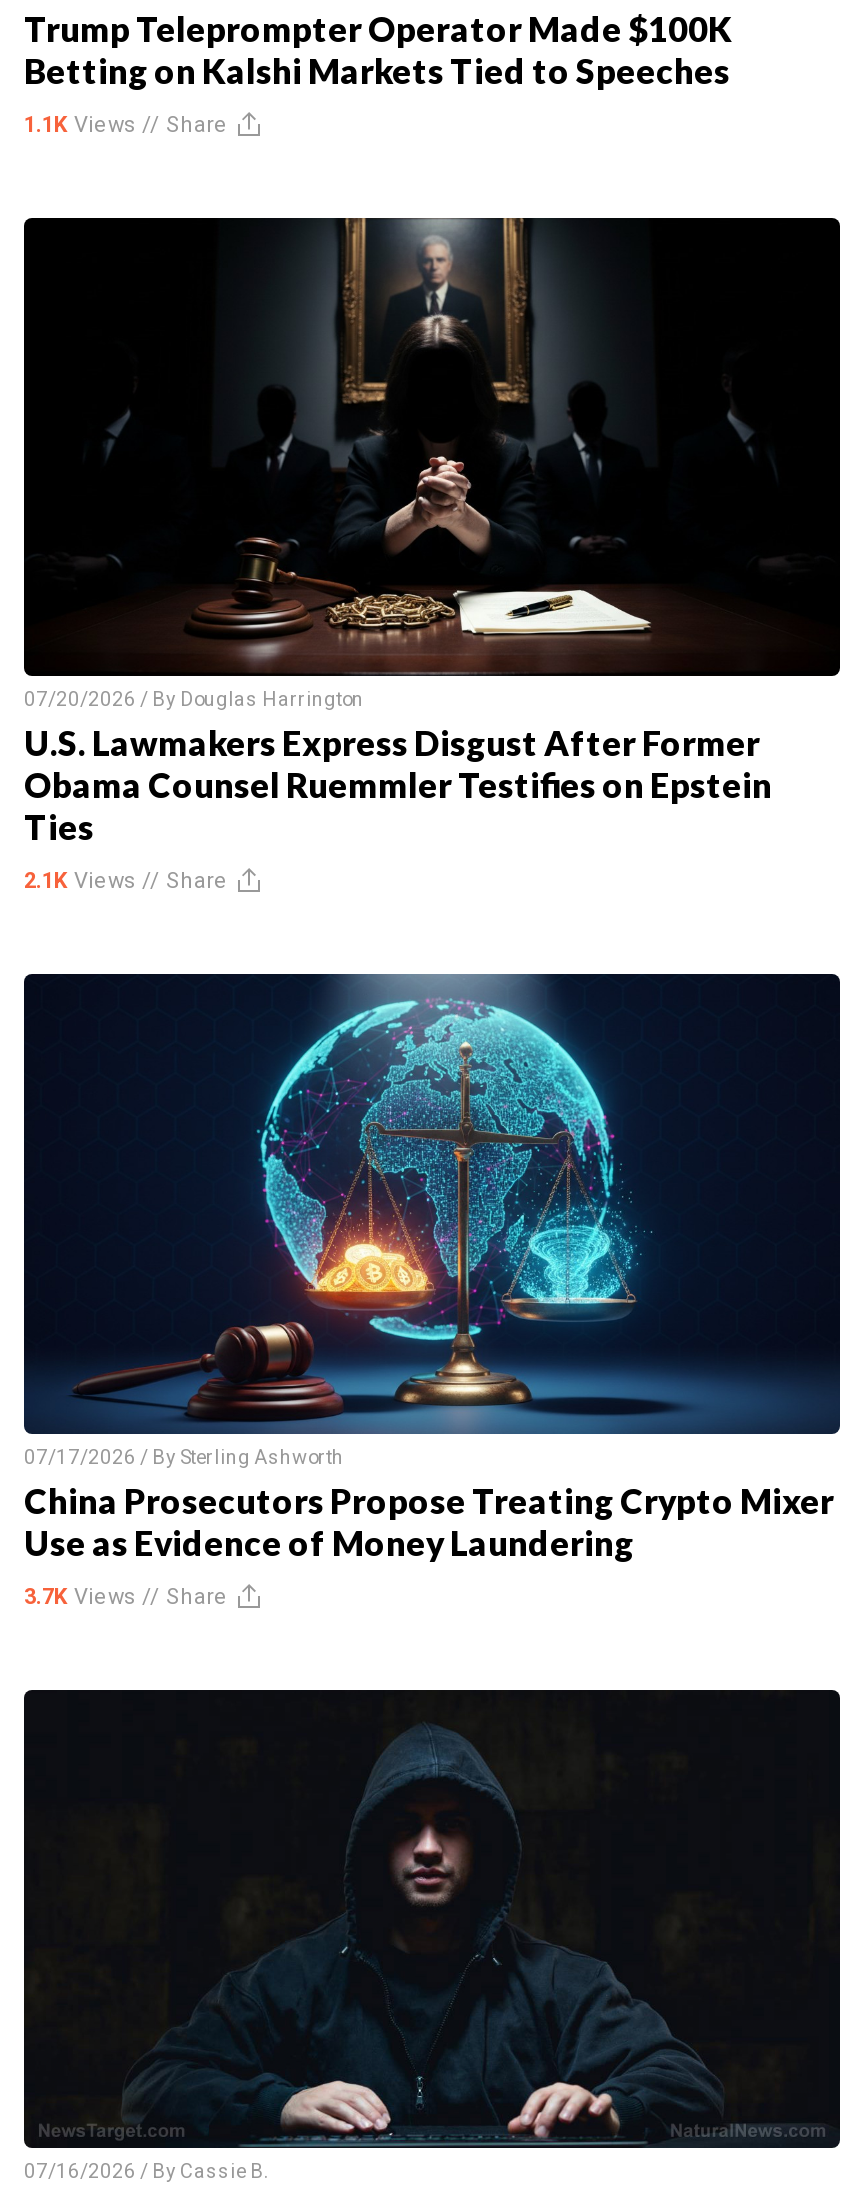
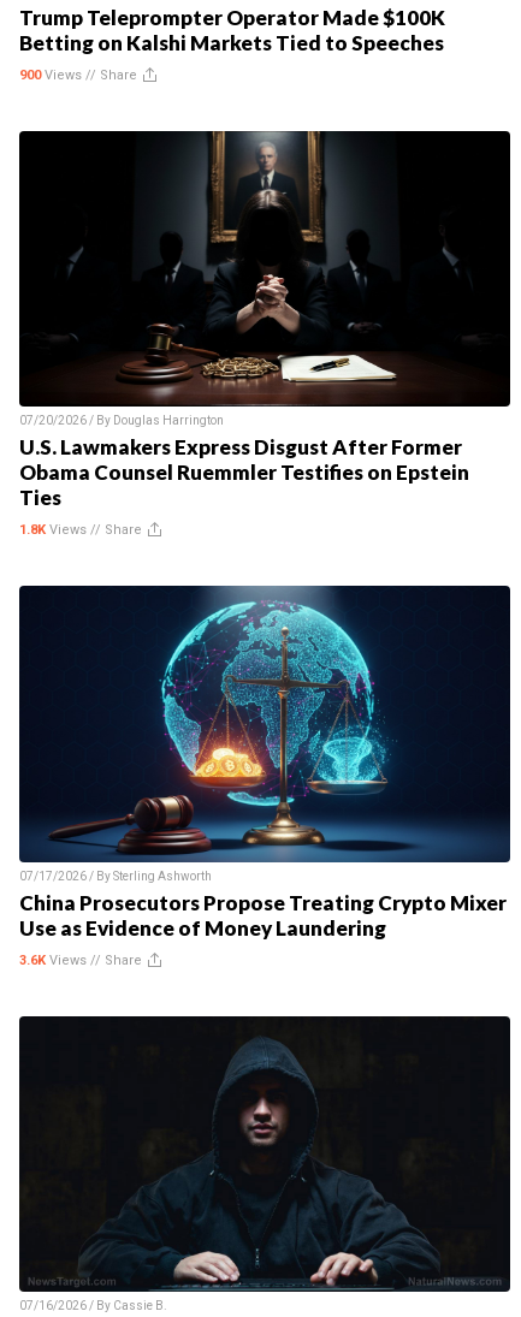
[24,111,228,137] 1.1K Views // Share -> [19,67,137,82] 900 Views // Share
[24,868,228,894] 2.1K Views // Share -> [19,522,142,538] 1.8K Views // Share
[24,1583,228,1609] 3.7K Views // Share -> [19,952,142,968] 3.6K Views // Share

